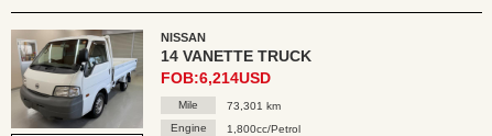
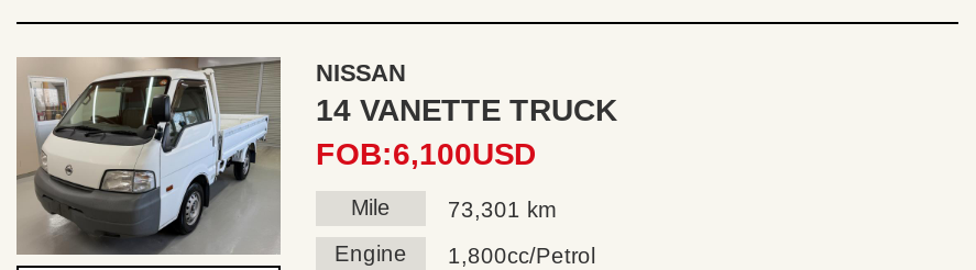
[161,69,271,87] FOB:6,214USD -> [316,136,536,171] FOB:6,100USD

